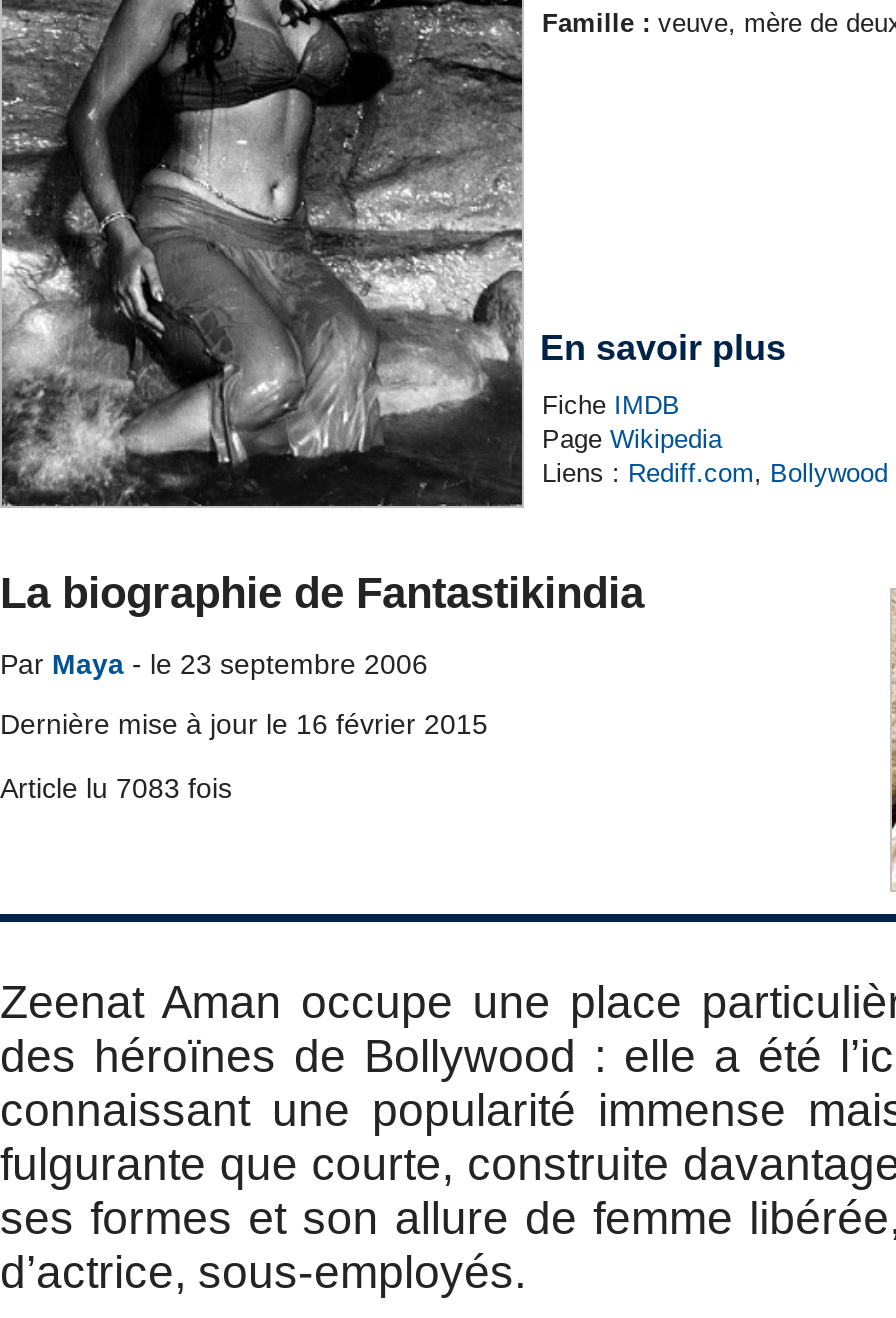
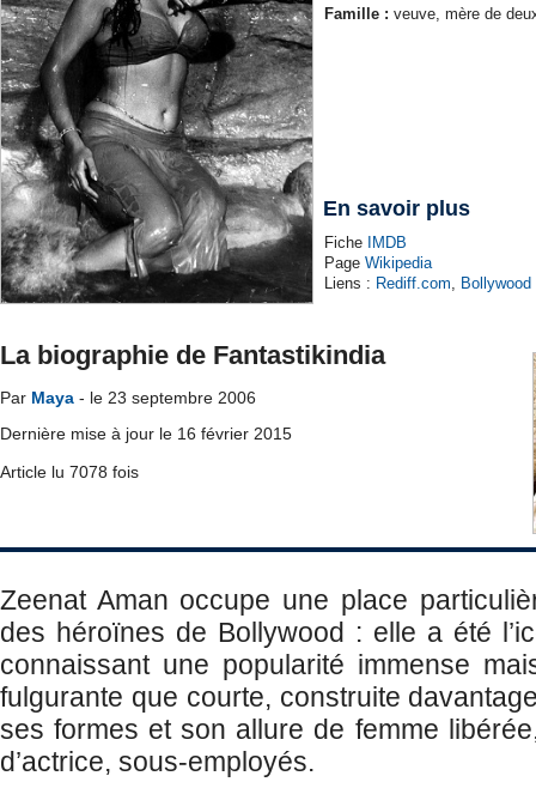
[0,772,232,804] Article lu 7083 fois -> [0,462,139,481] Article lu 7078 fois

